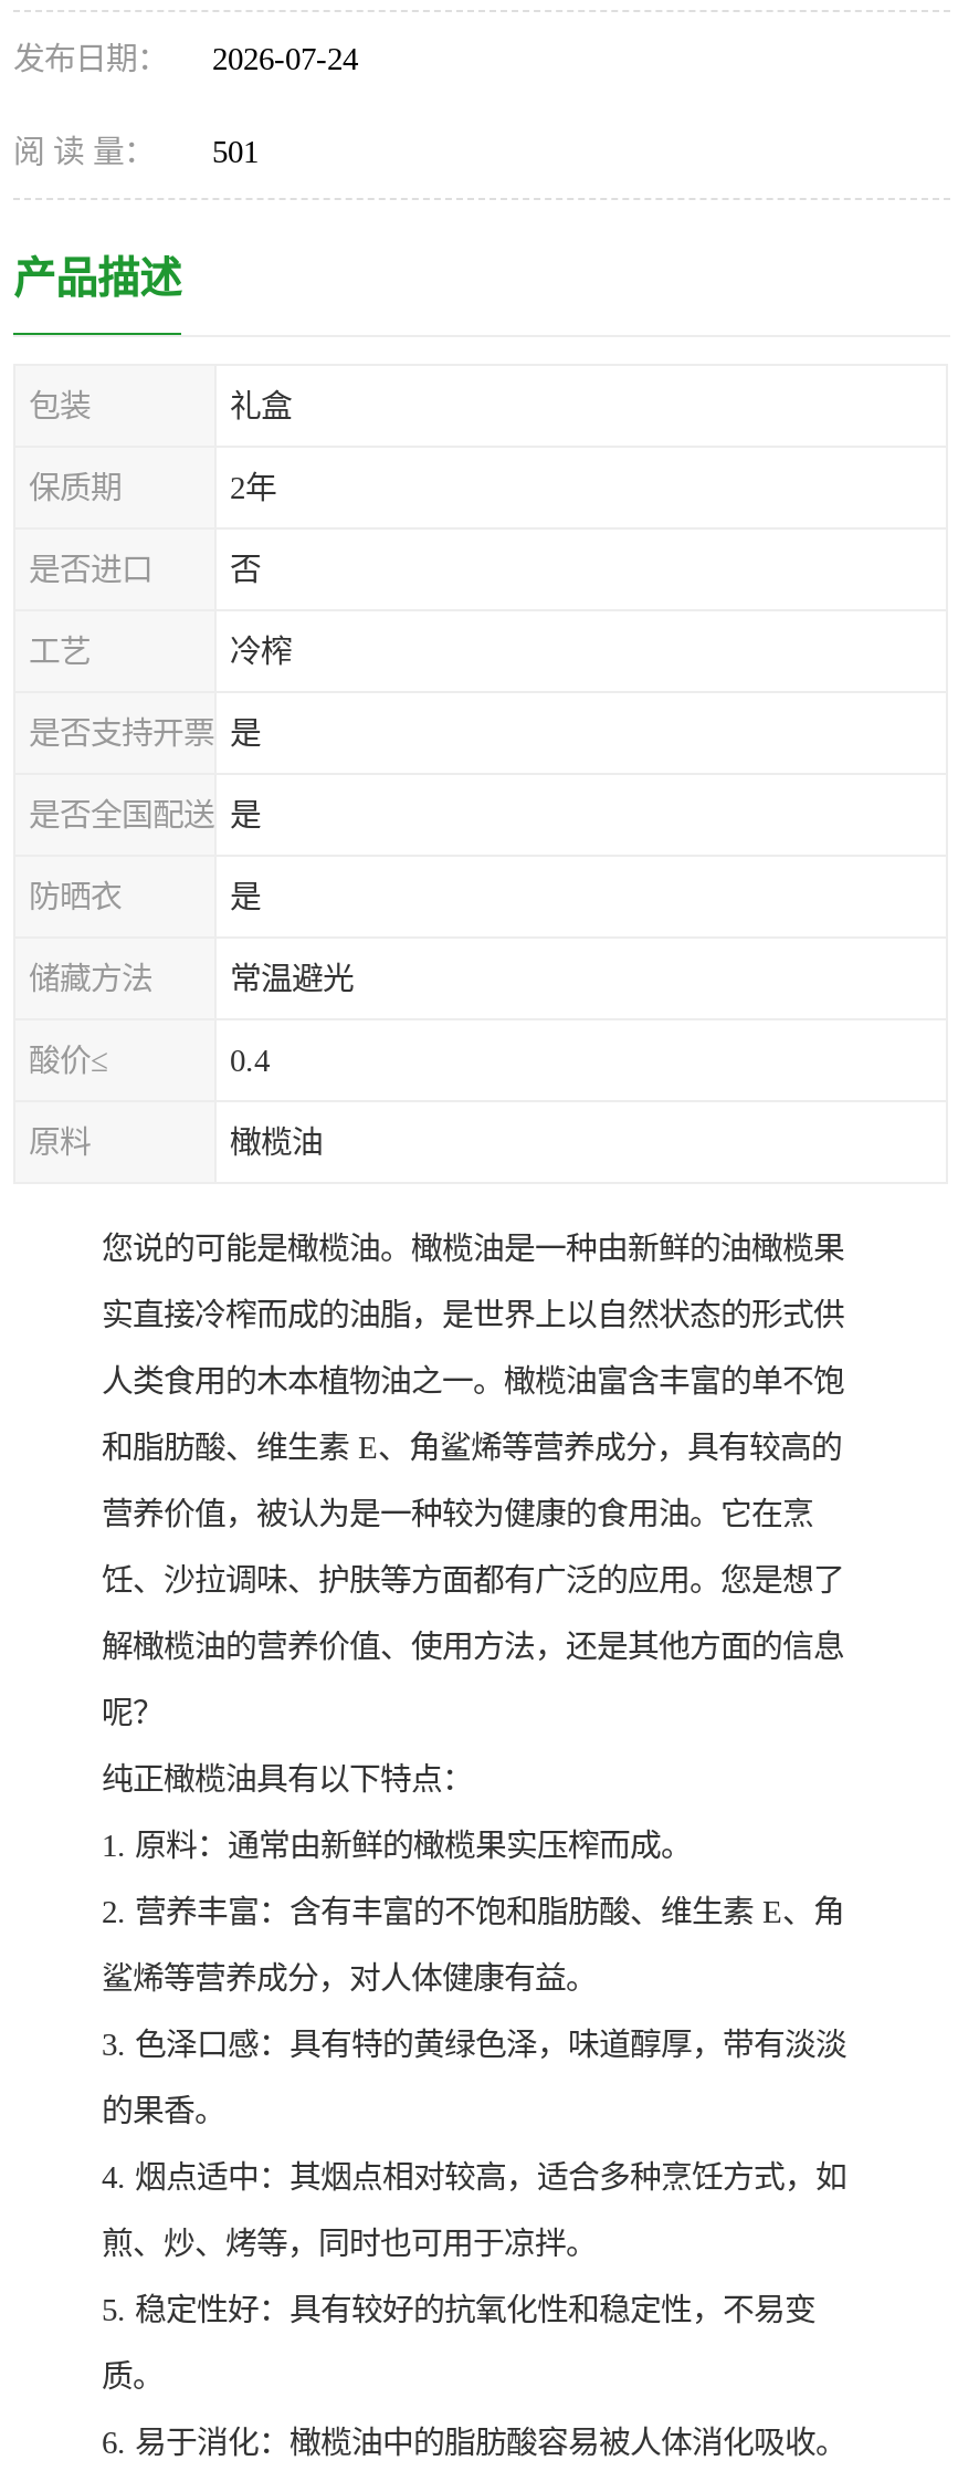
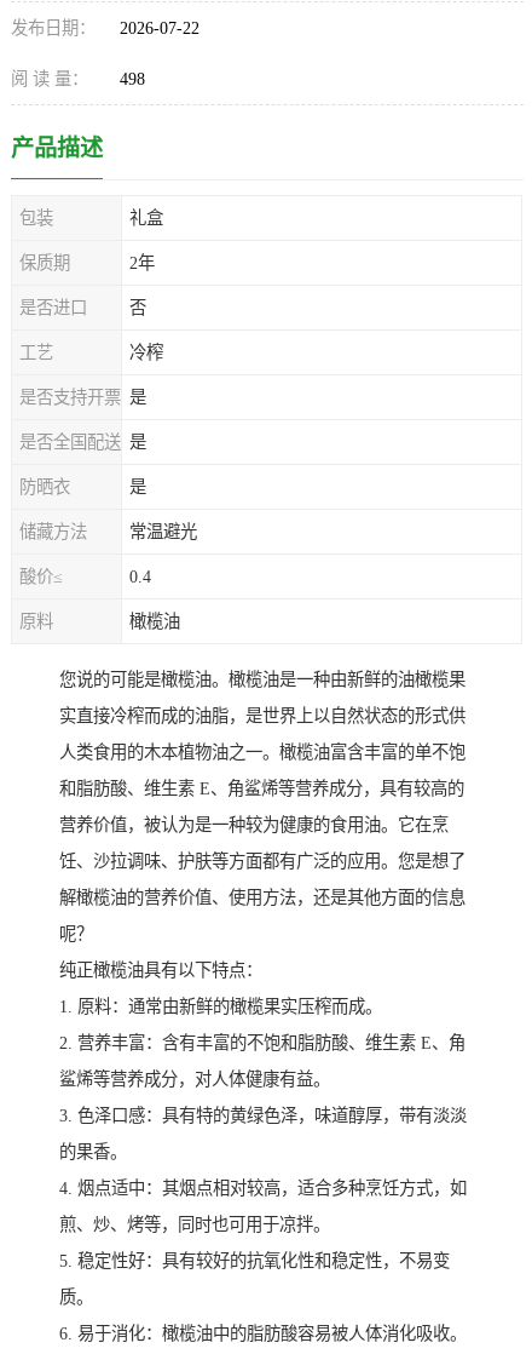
[13,41,358,76] 发布日期： 2026-07-24 -> [11,18,199,38] 发布日期： 2026-07-22
[13,134,259,169] 阅 读 量： 501 -> [11,69,145,88] 阅 读 量： 498

